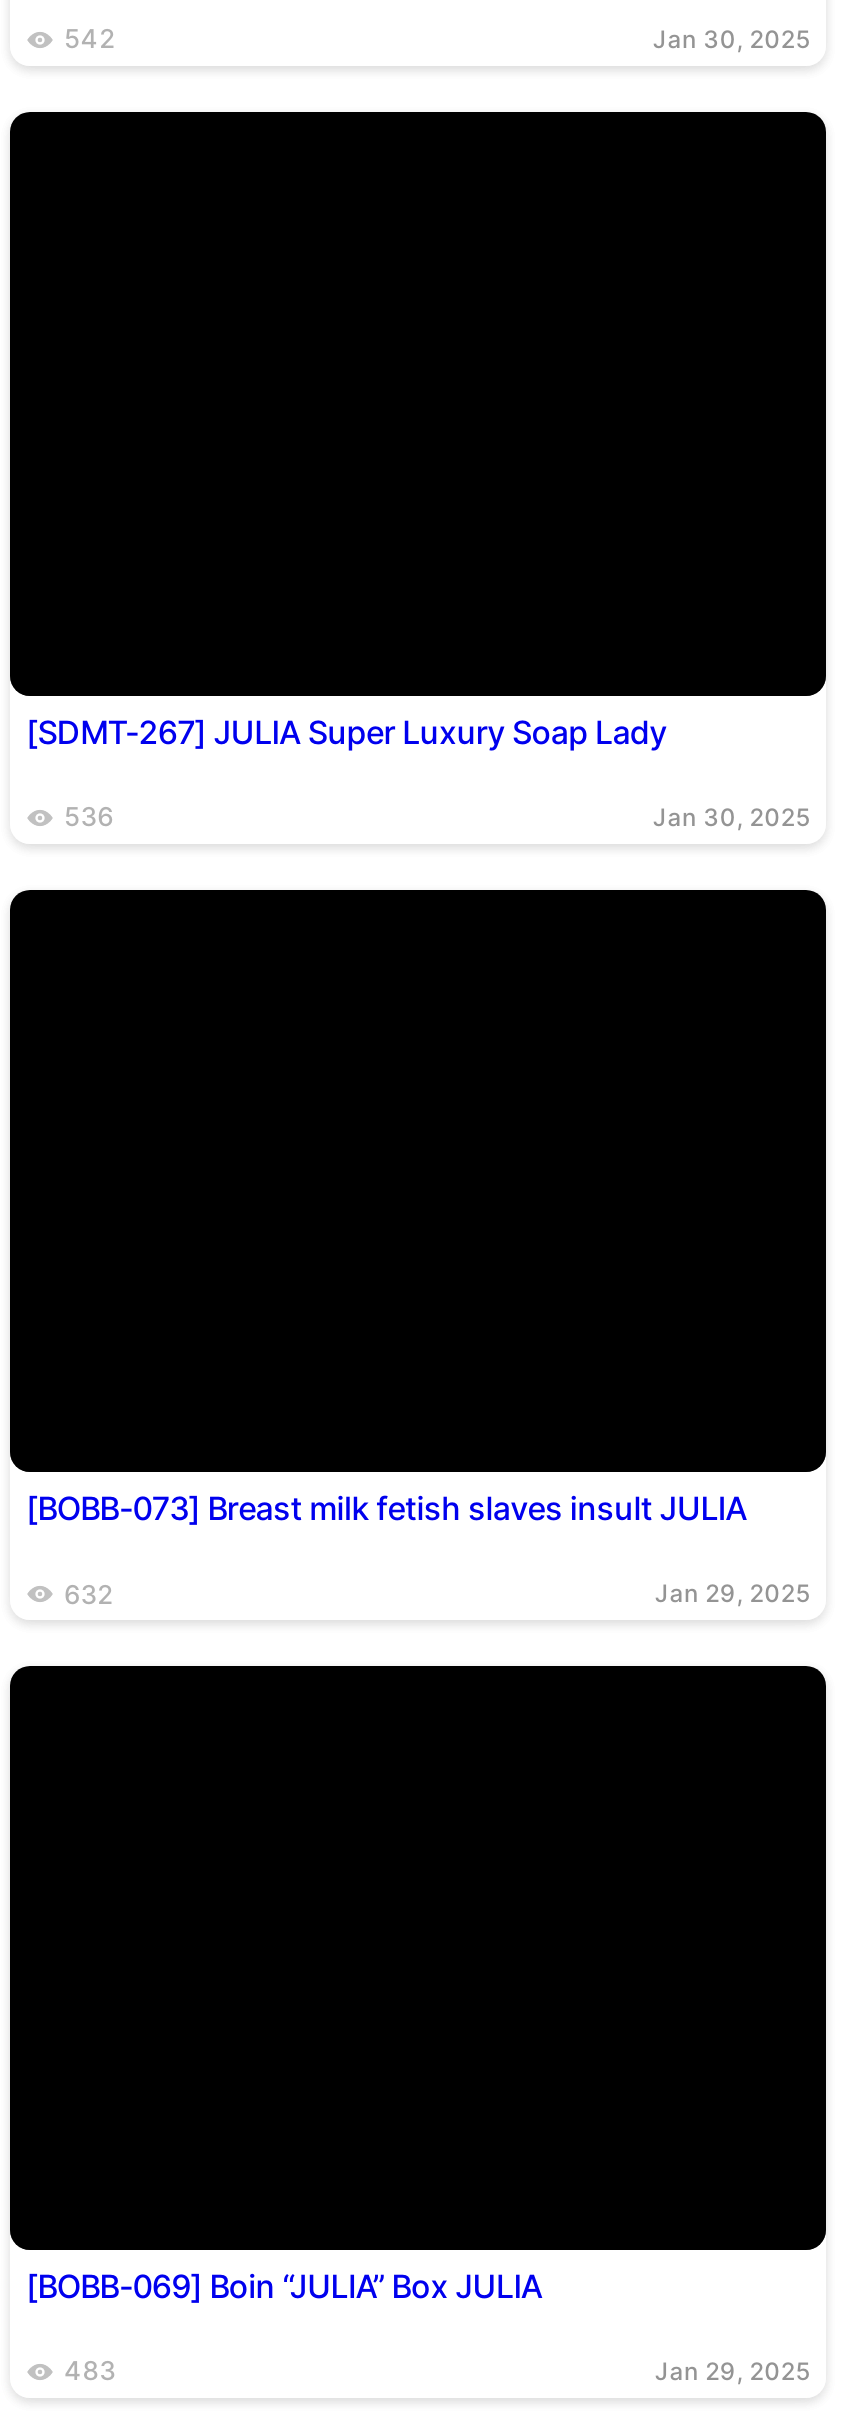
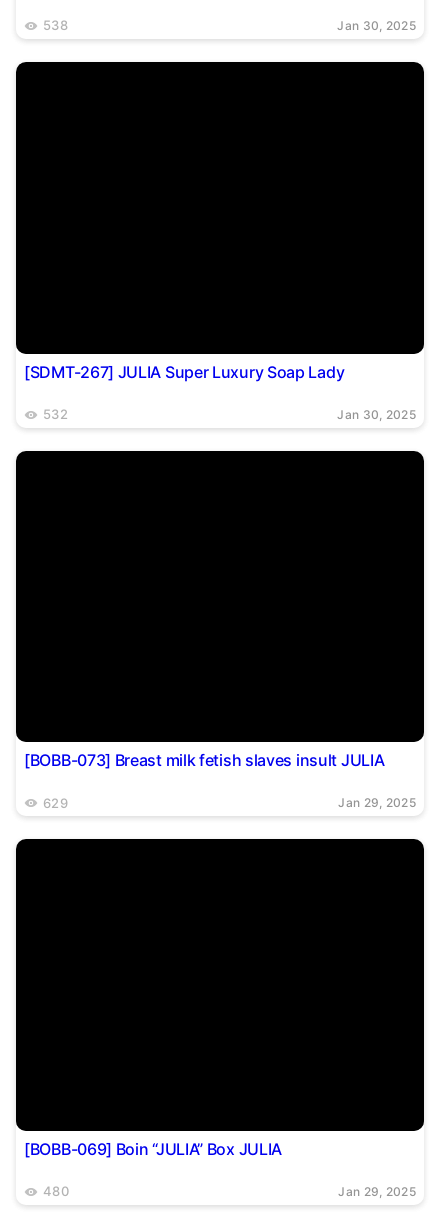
[64,22,116,54] 542 -> [43,17,68,33] 538
[64,801,114,833] 536 -> [43,406,68,422] 532
[64,1578,114,1610] 632 -> [43,795,68,811] 629
[64,2354,116,2386] 483 -> [43,1183,69,1199] 480

